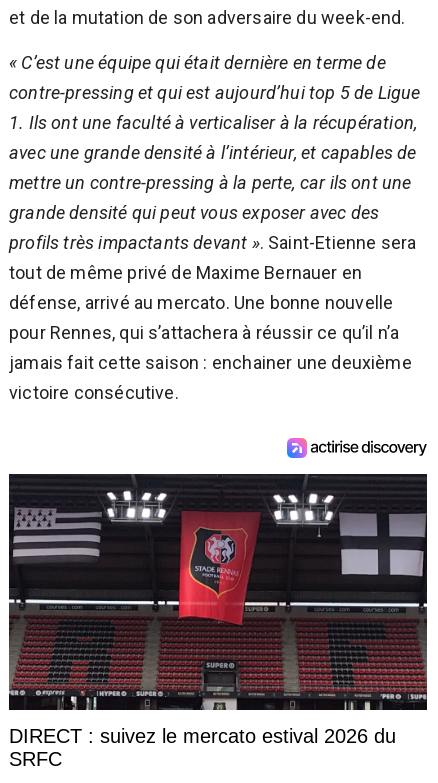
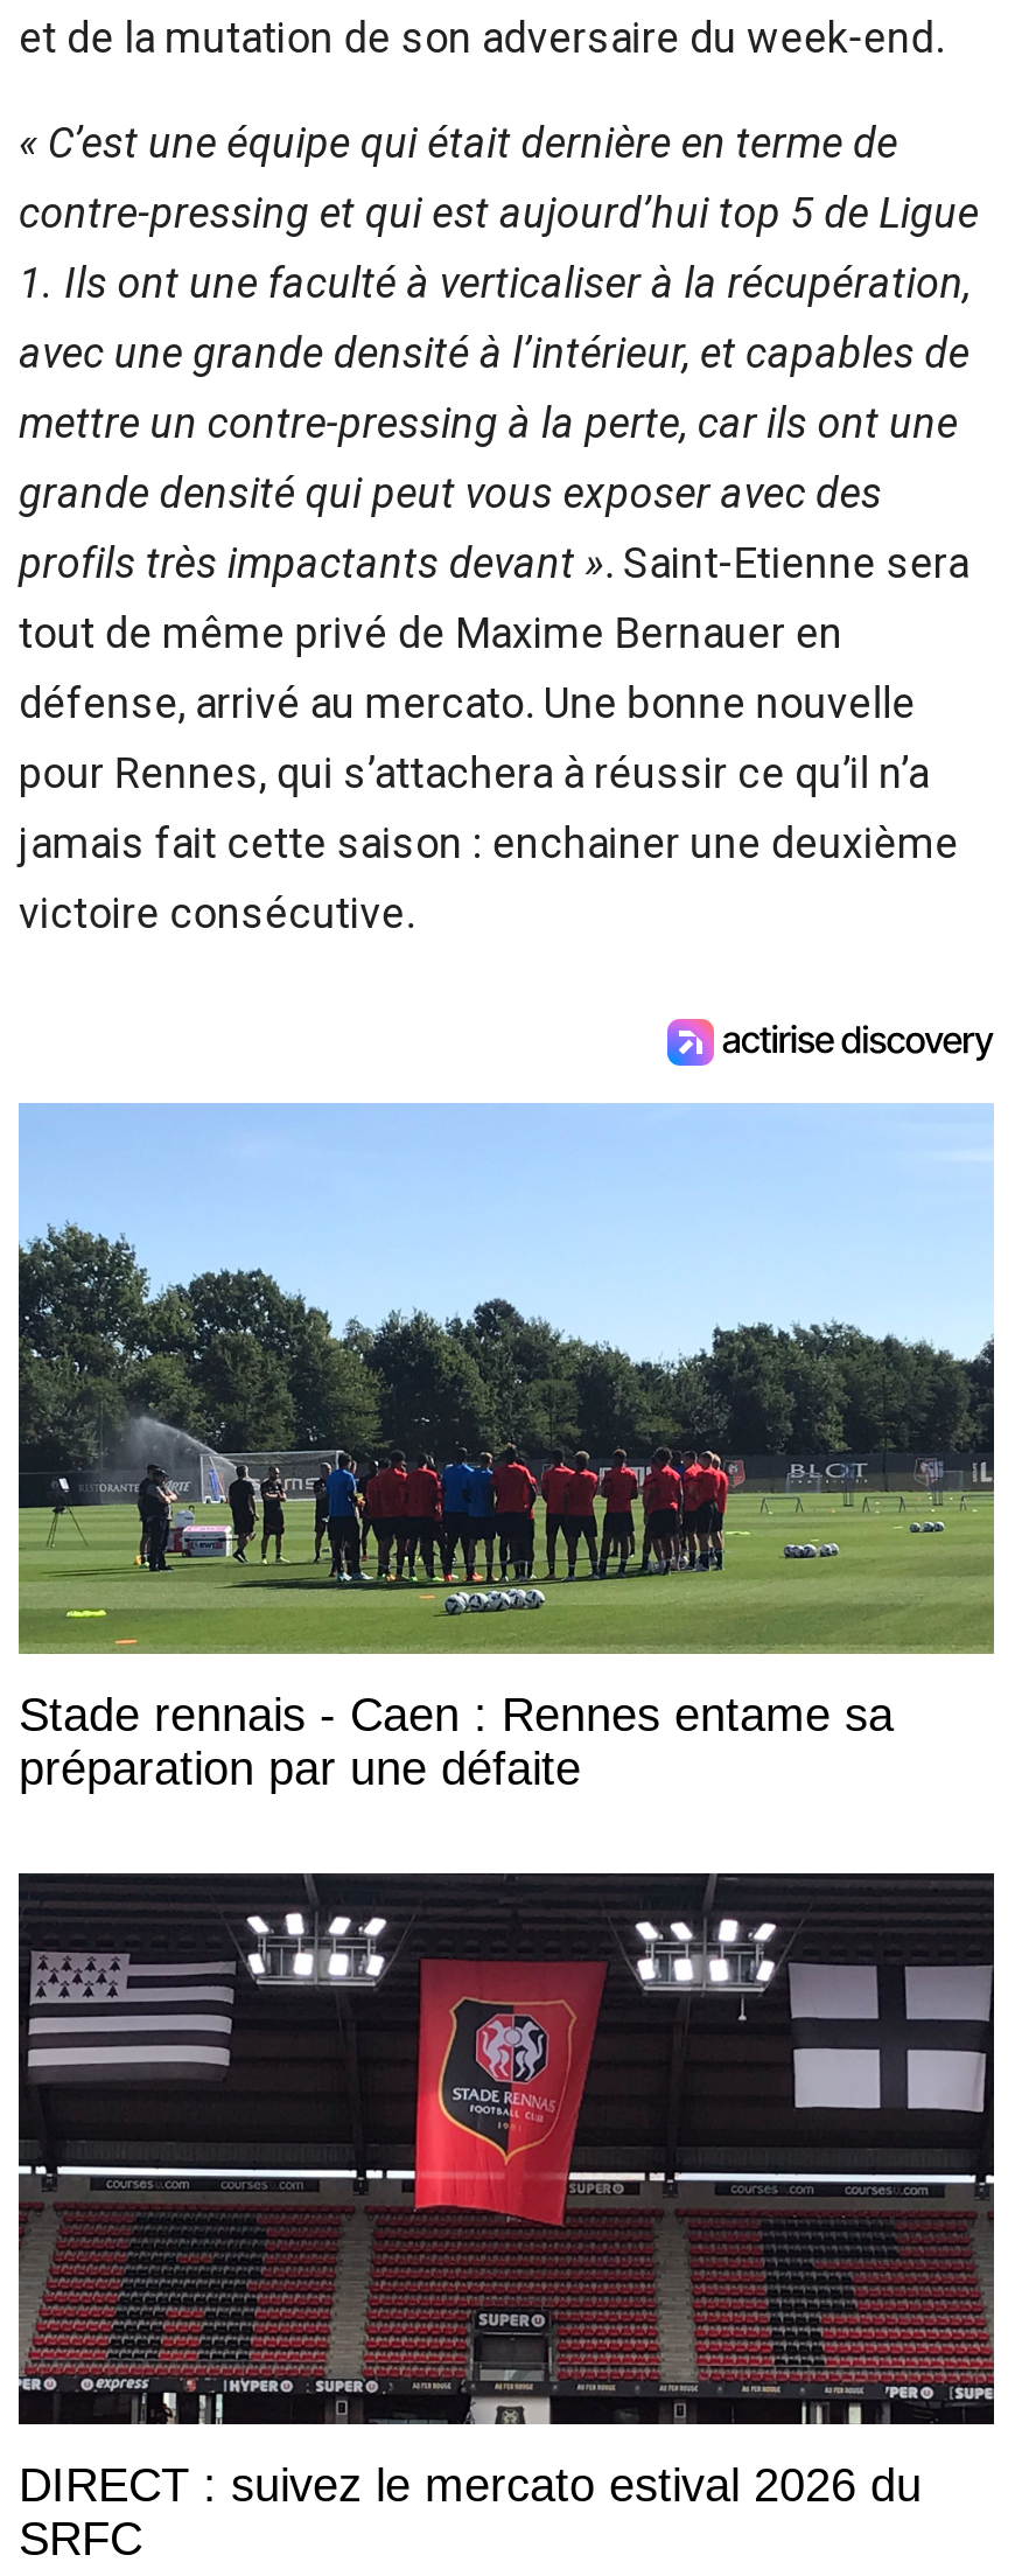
none -> [16,1103,996,1793] [image] | Stade rennais - Caen : Rennes entame sa | préparation par une défaite

